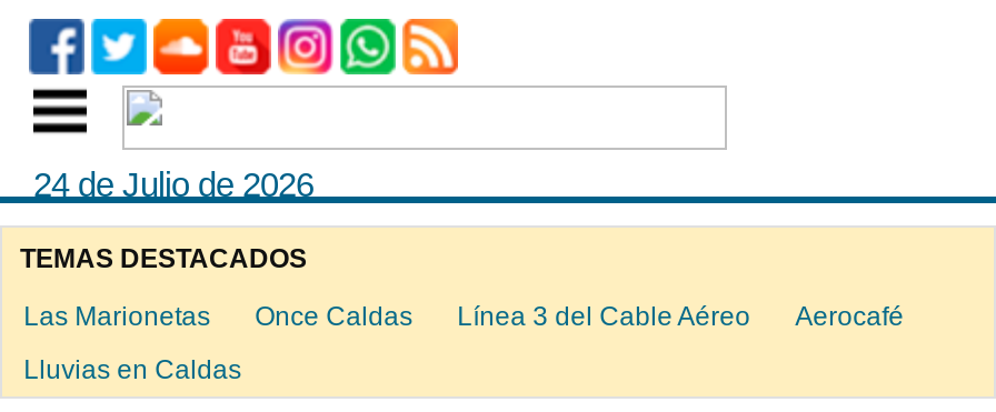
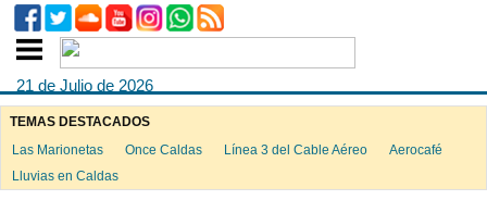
[33,165,313,203] 24 de Julio de 2026 -> [16,76,153,95] 21 de Julio de 2026

